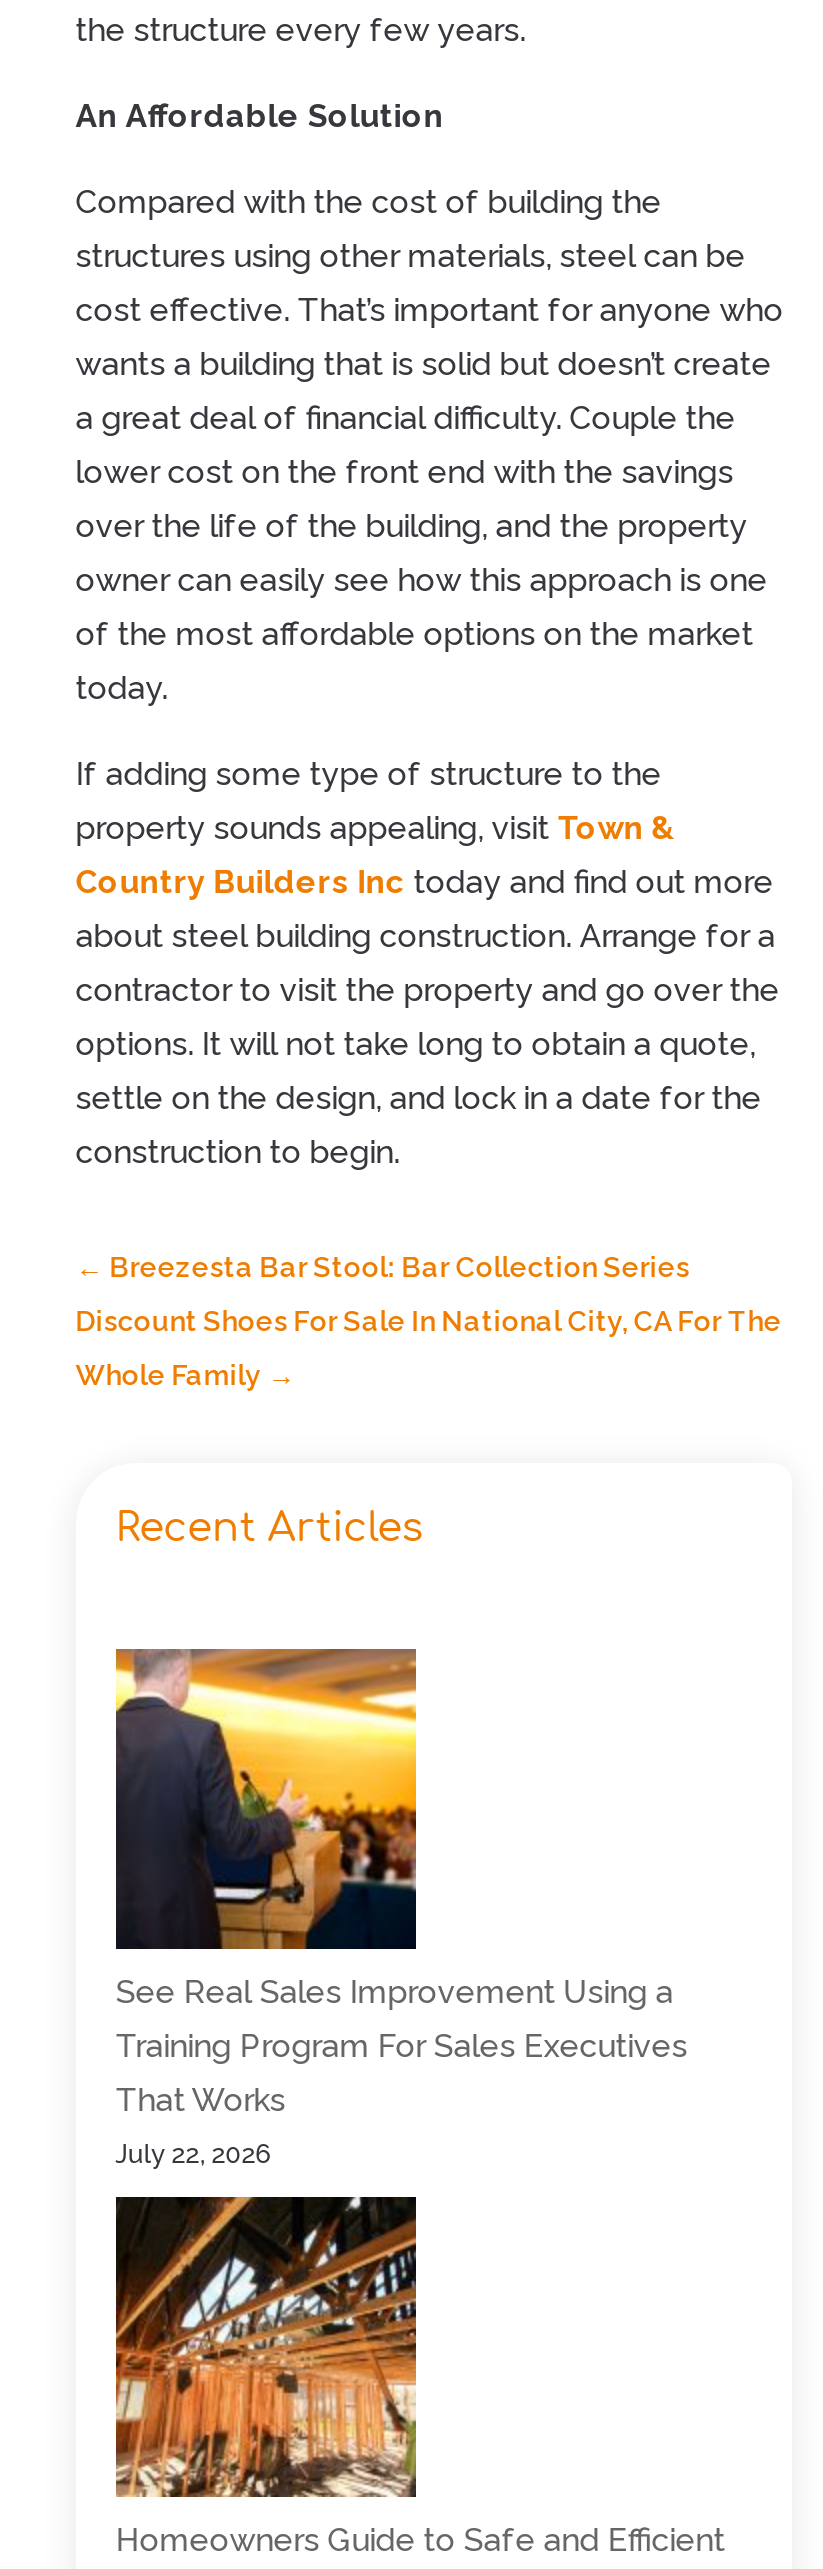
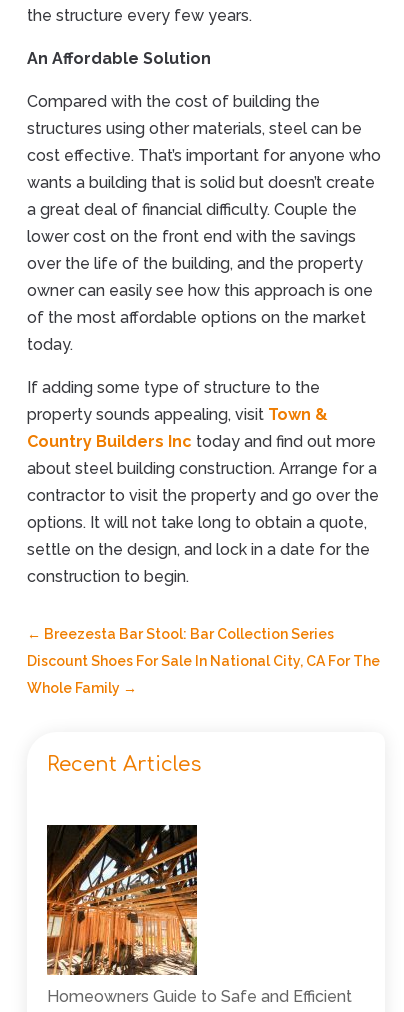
[114,1647,688,2168] [image] | See Real Sales Improvement Using a | Training Program For Sales Executives | That Works | July 22, 2026 -> none

